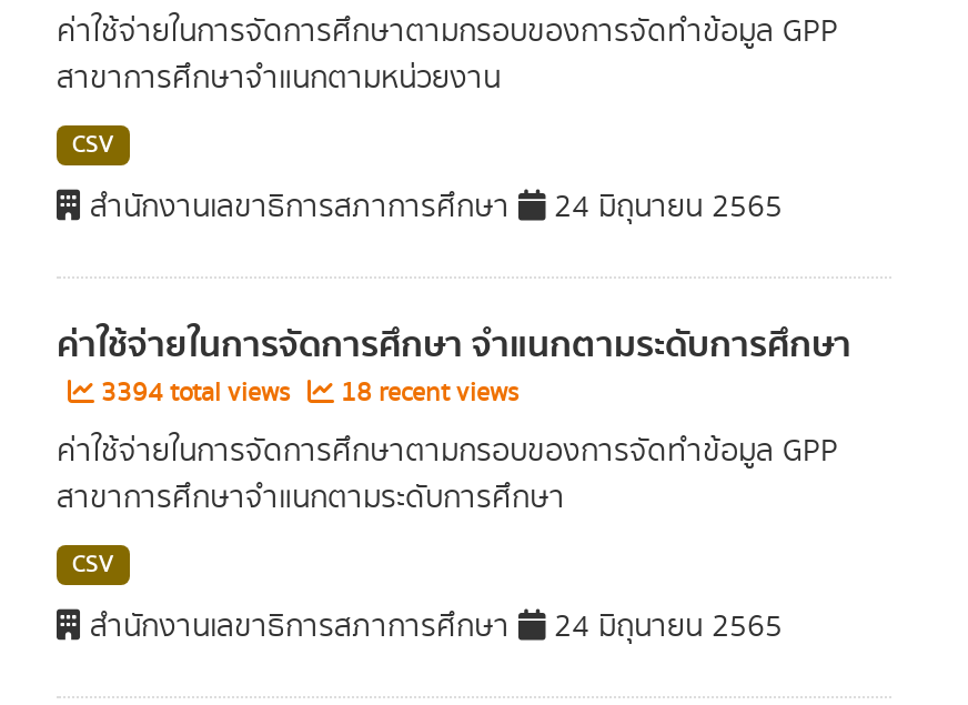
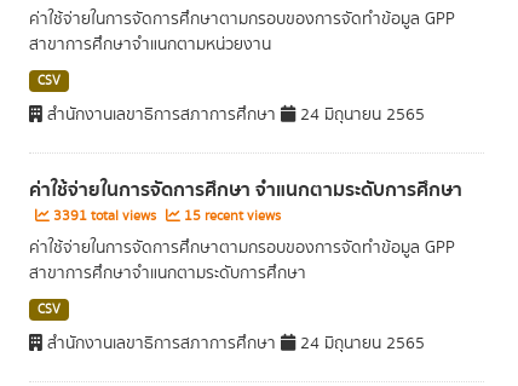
[94,374,296,412] 3394 total views -> [50,206,160,226] 3391 total views
[334,374,518,412] 18 recent views -> [180,206,281,226] 15 recent views

